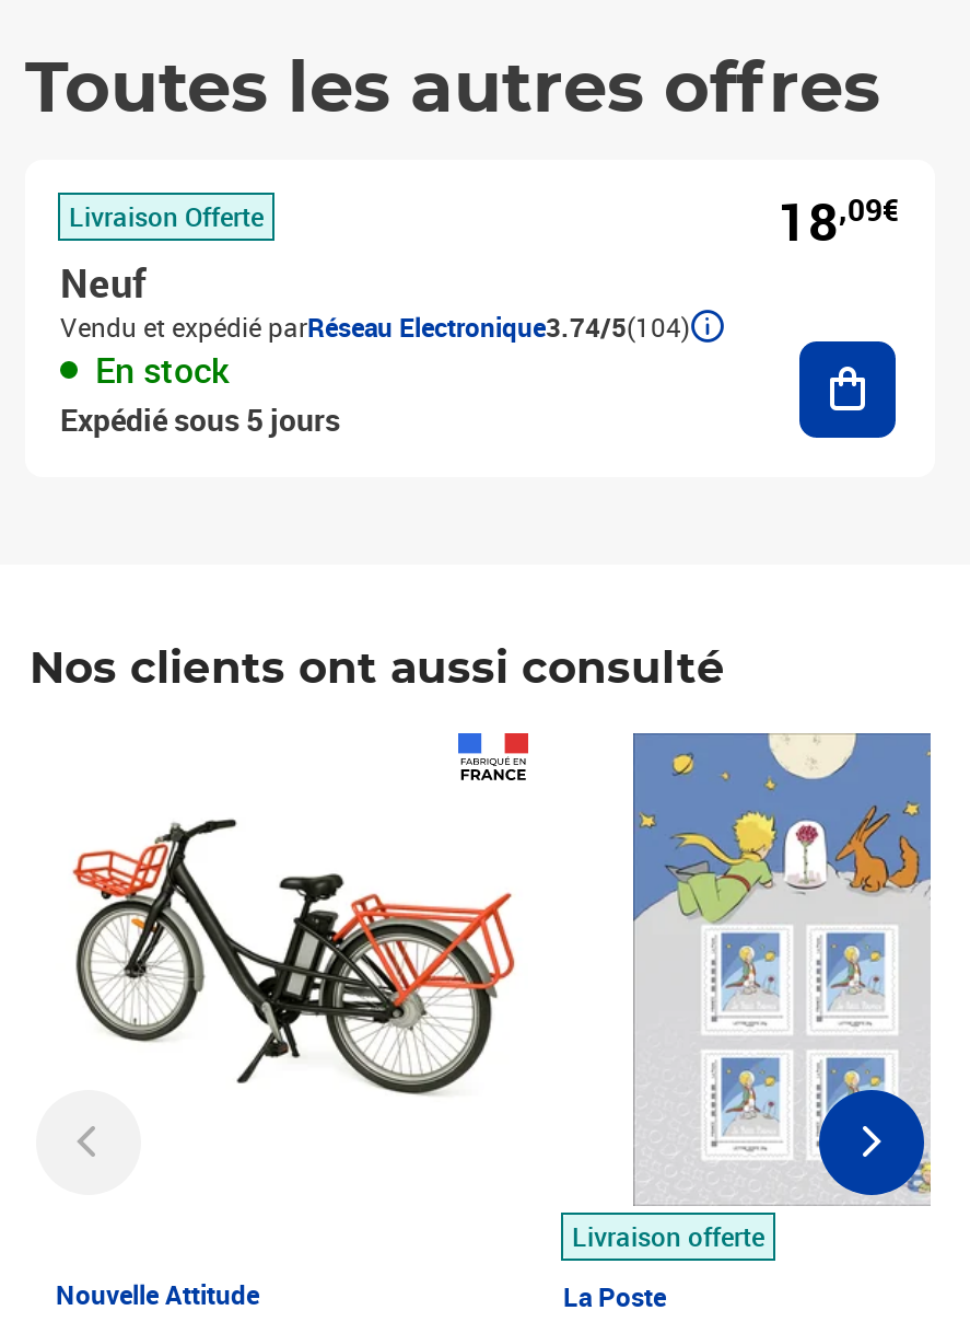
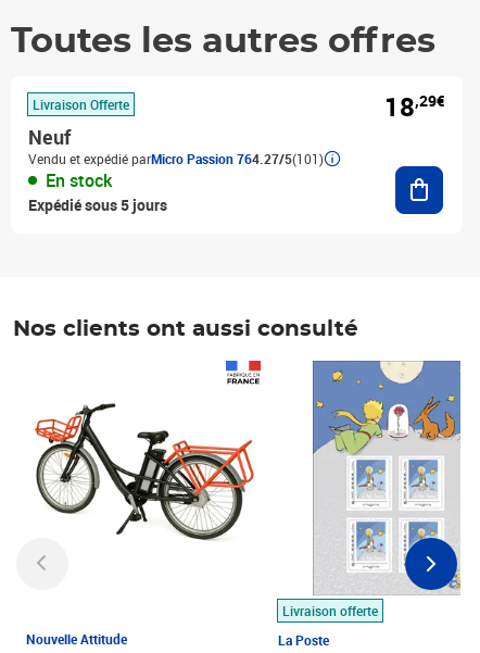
[778,186,900,256] 18,09€ -> [384,89,445,124] 18,29€
[60,309,690,344] Vendu et expédié parRéseau Electronique3.74/5(104) -> [28,150,324,167] Vendu et expédié parMicro Passion 764.27/5(101)

